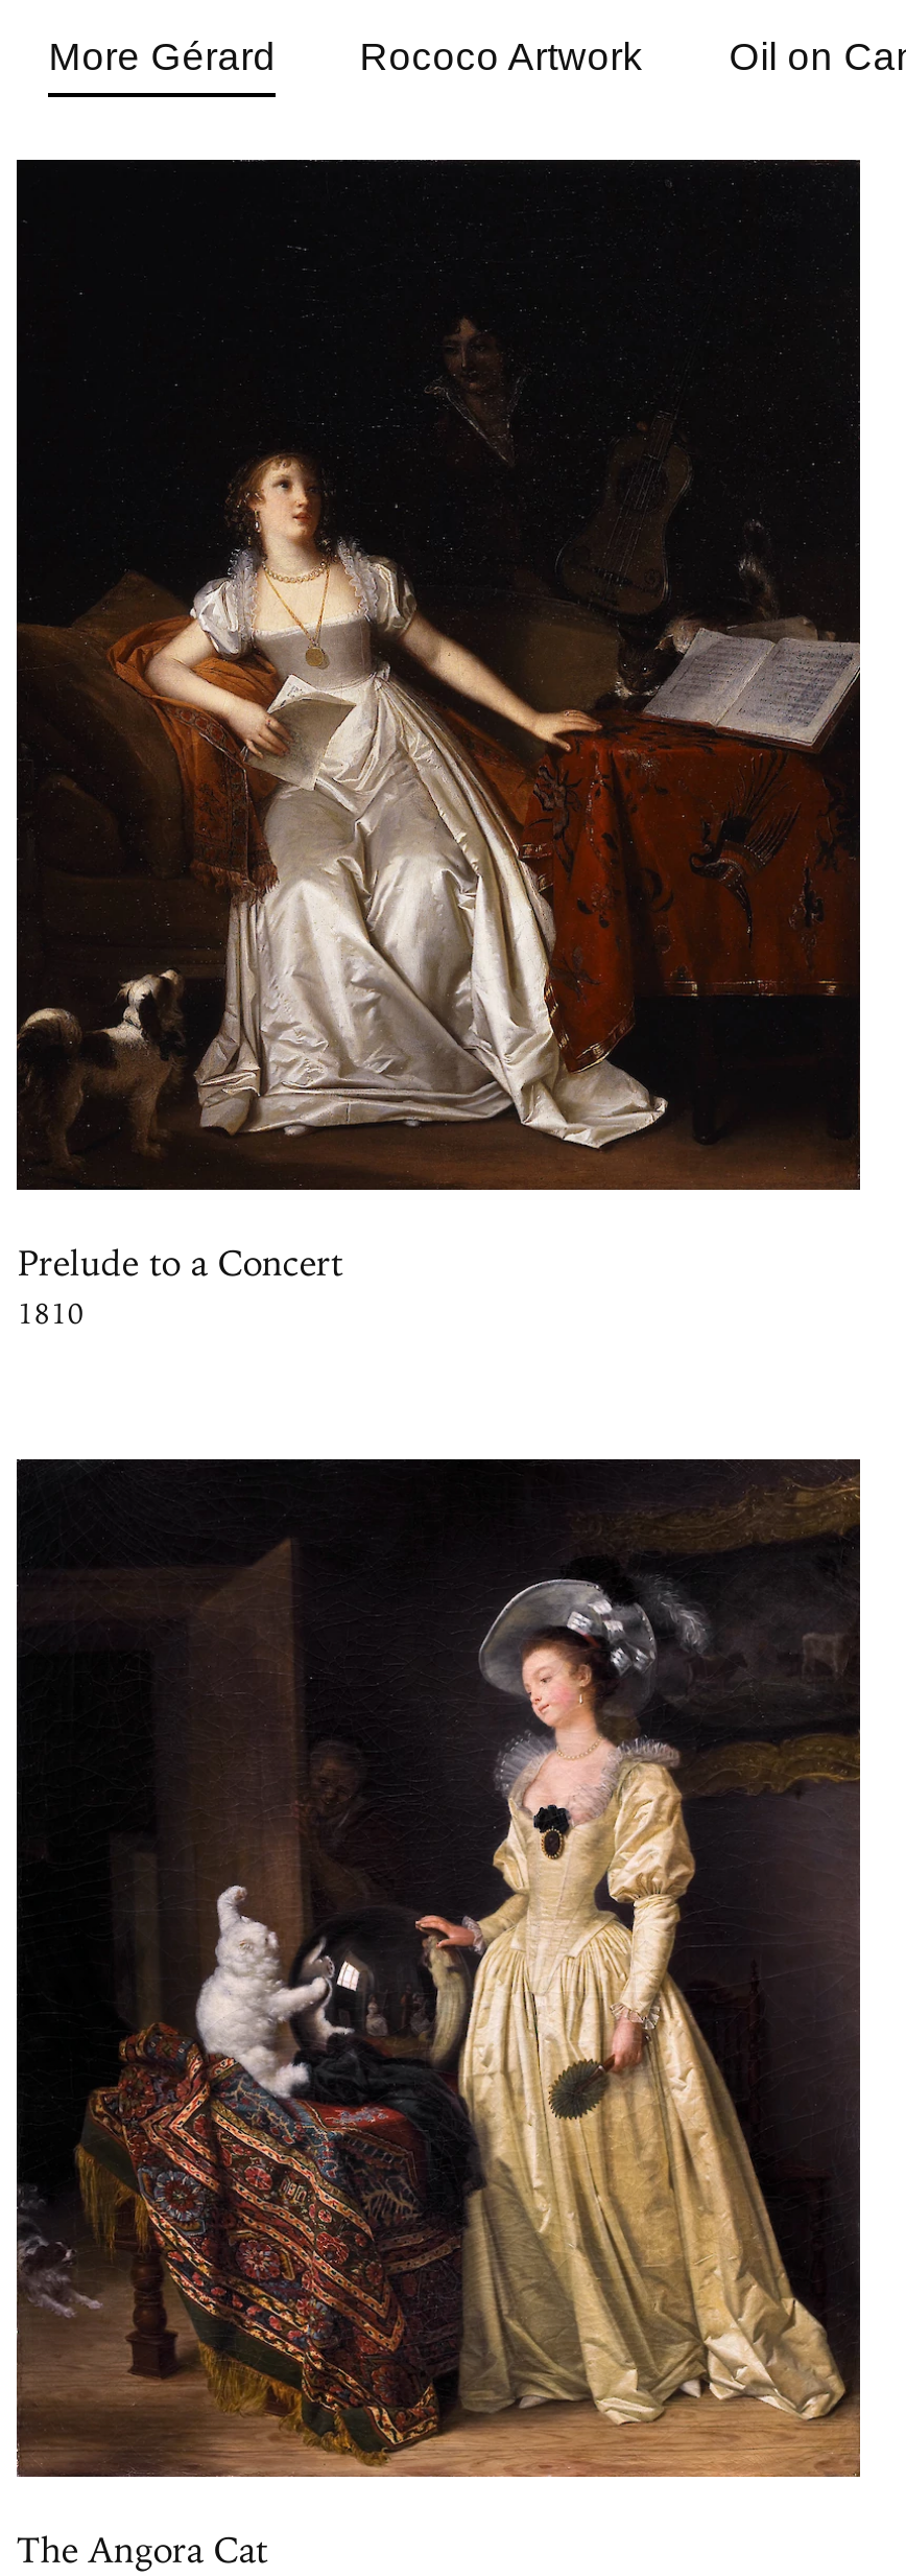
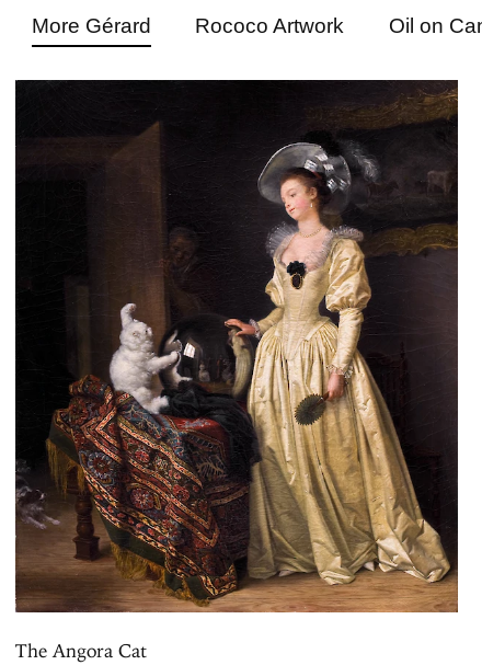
[15,168,862,1332] [image] | Prelude to a Concert | 1810 -> none

